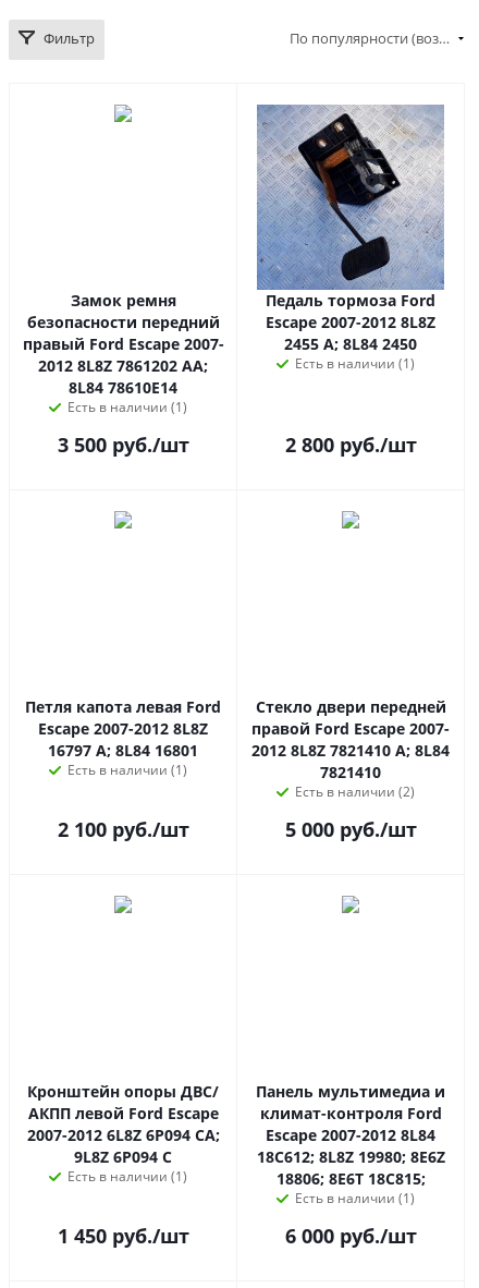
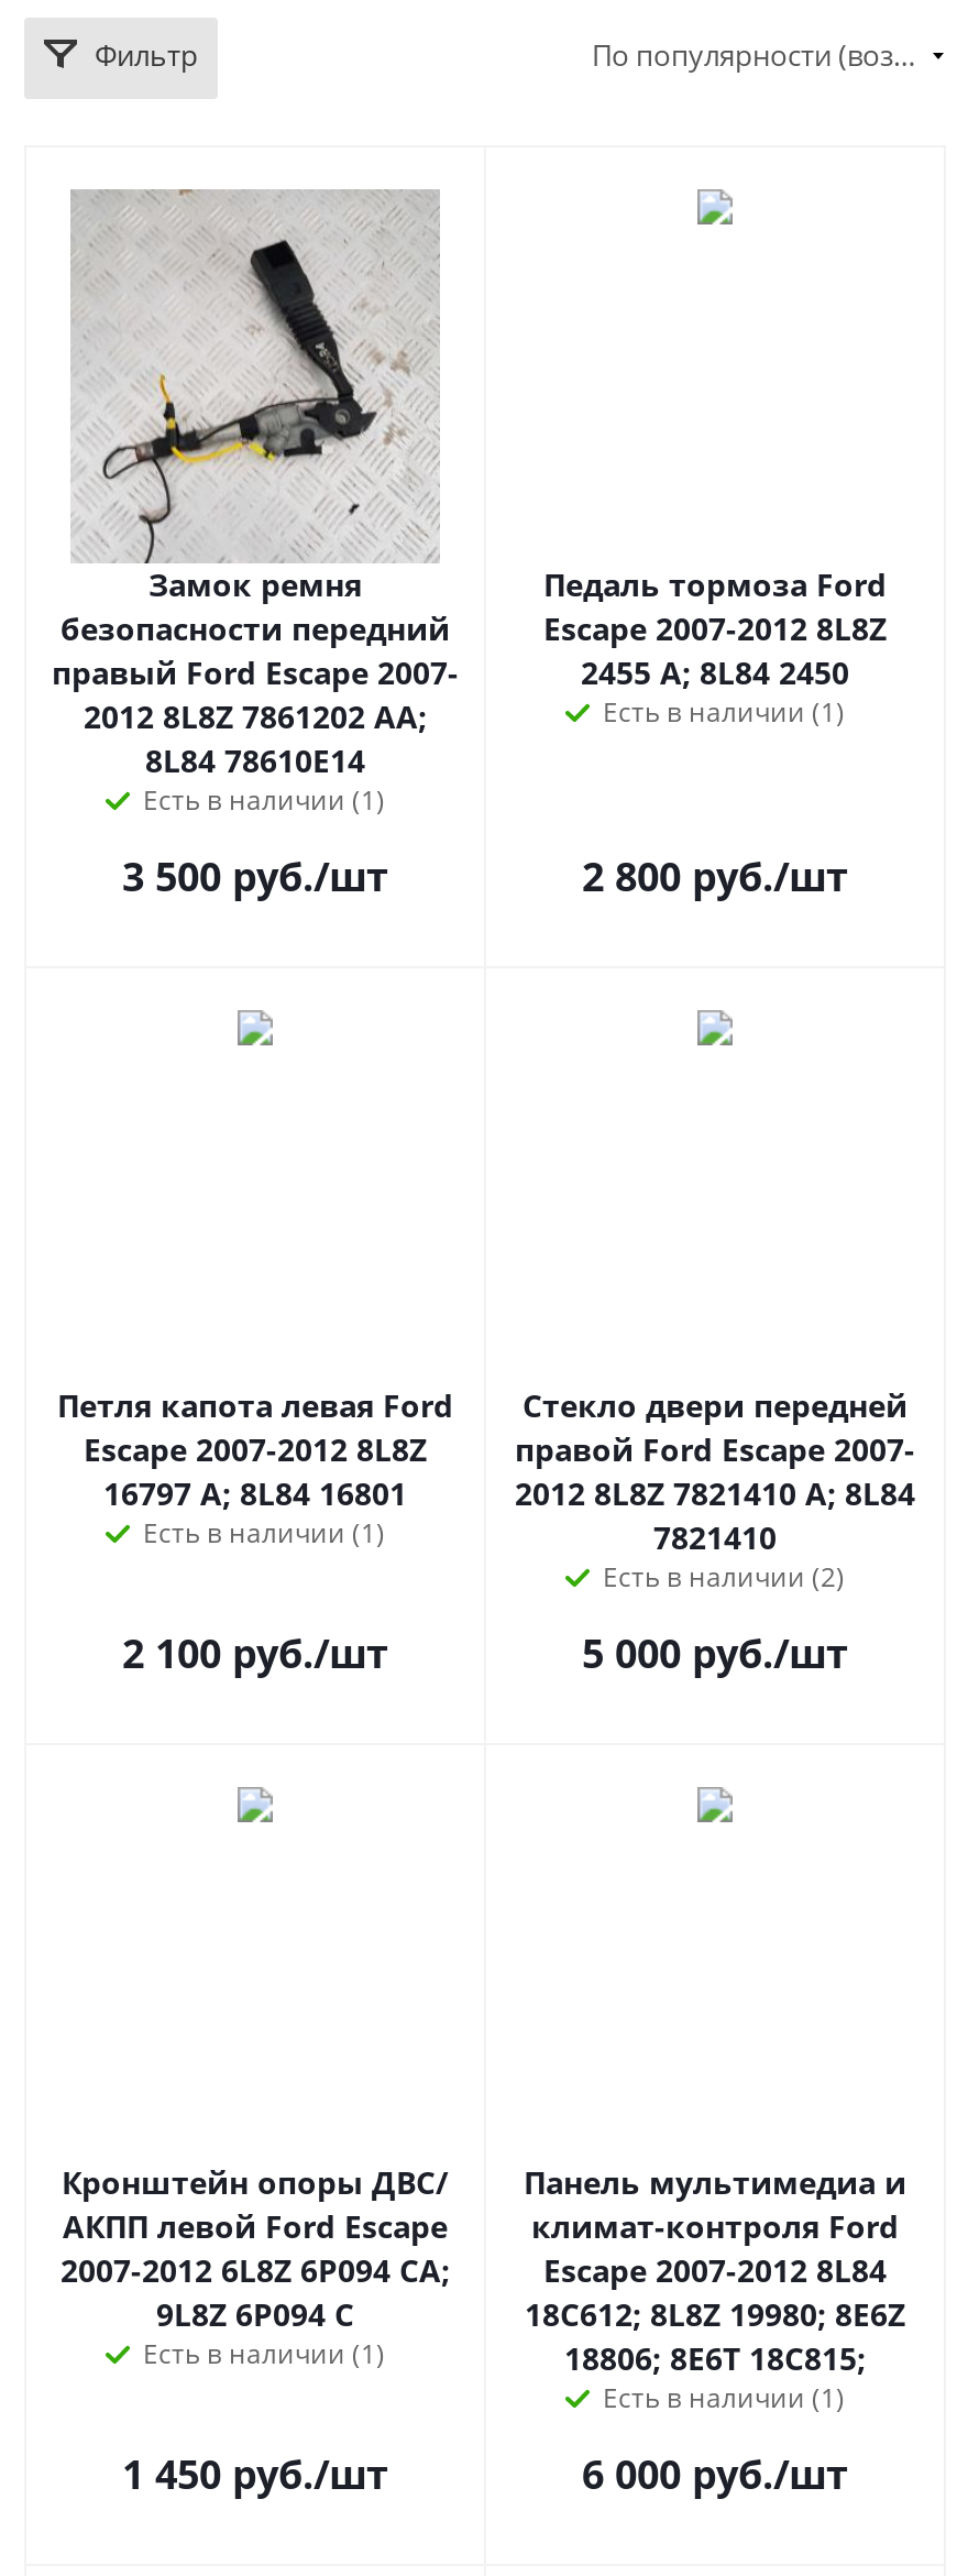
none -> [68,187,442,563] [image]
[256,104,445,291] [image] -> none

